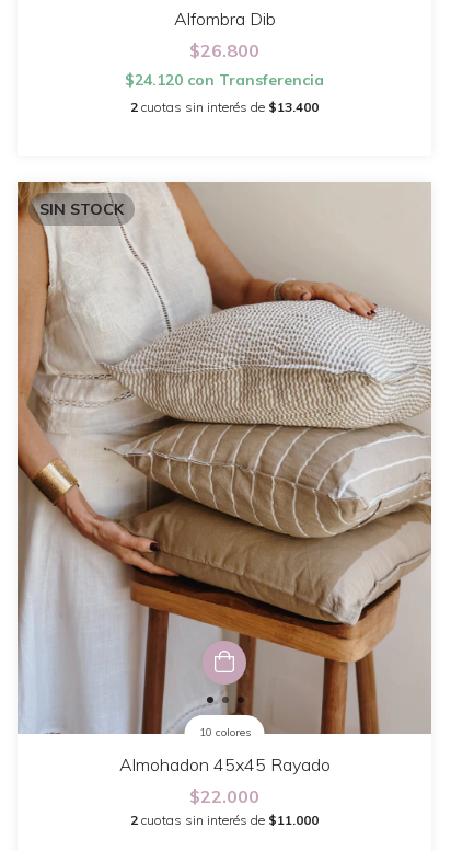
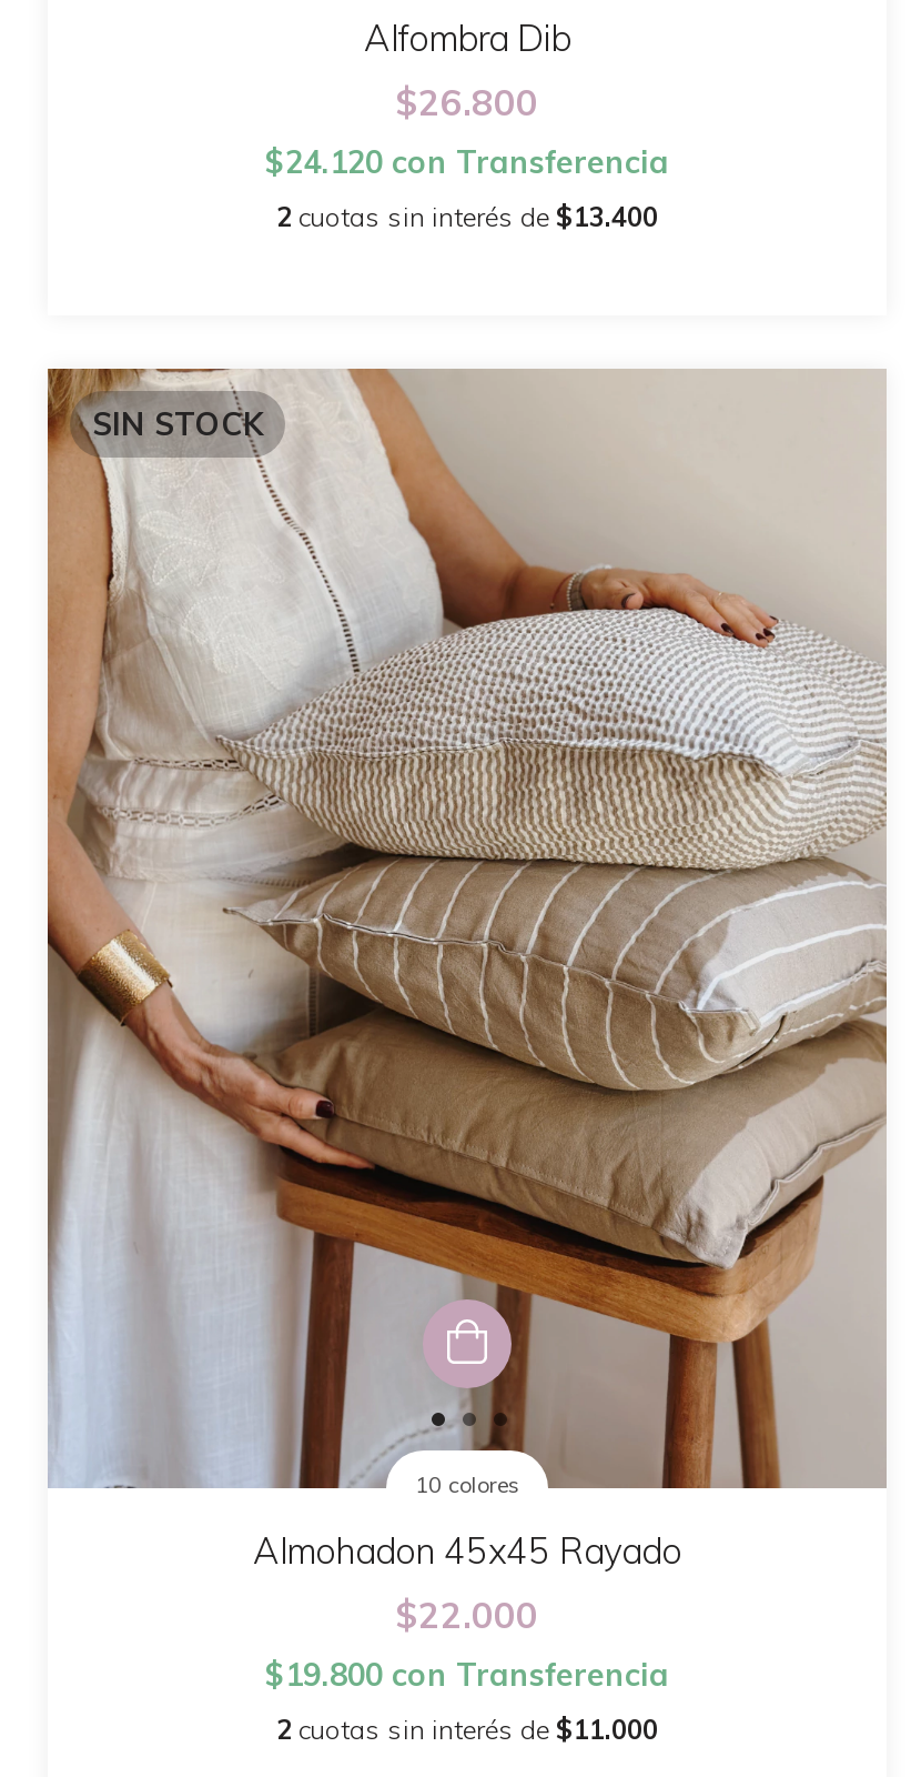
none -> [265,1655,669,1695] $19.800 con Transferencia

